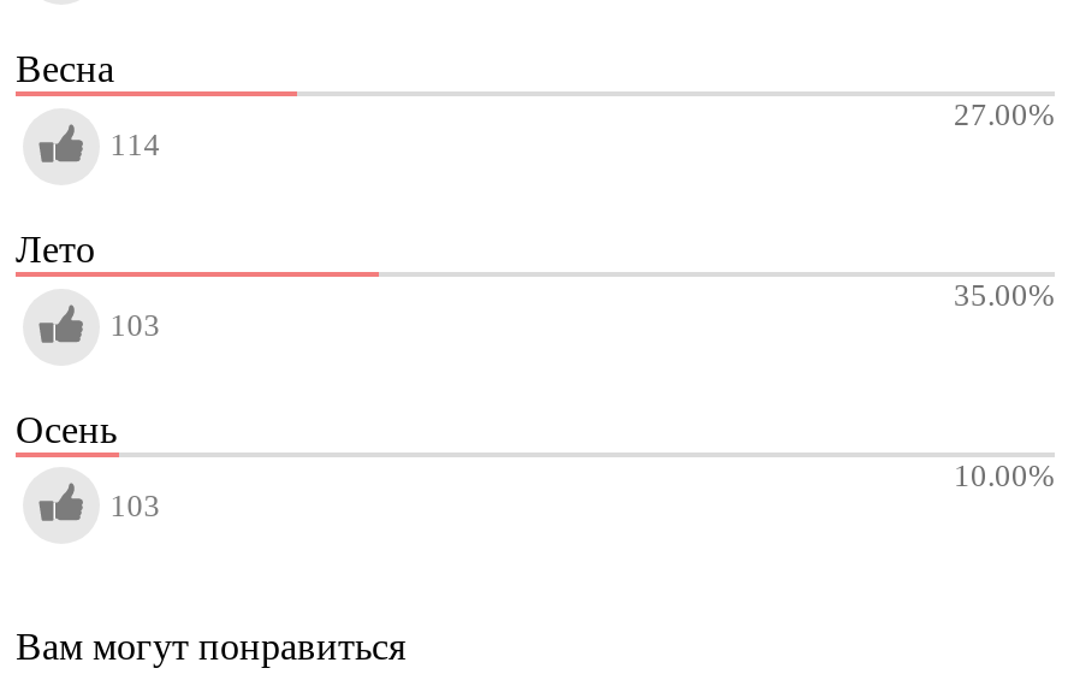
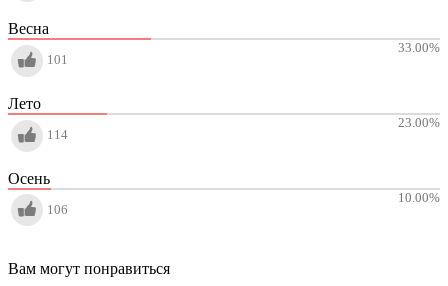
[954,99,1055,132] 27.00% -> [398,41,440,55] 33.00%
[110,129,160,163] 114 -> [47,54,68,68] 101
[954,279,1055,312] 35.00% -> [398,116,440,130] 23.00%
[110,309,160,343] 103 -> [47,128,68,142] 114
[110,489,160,523] 103 -> [47,203,68,217] 106

